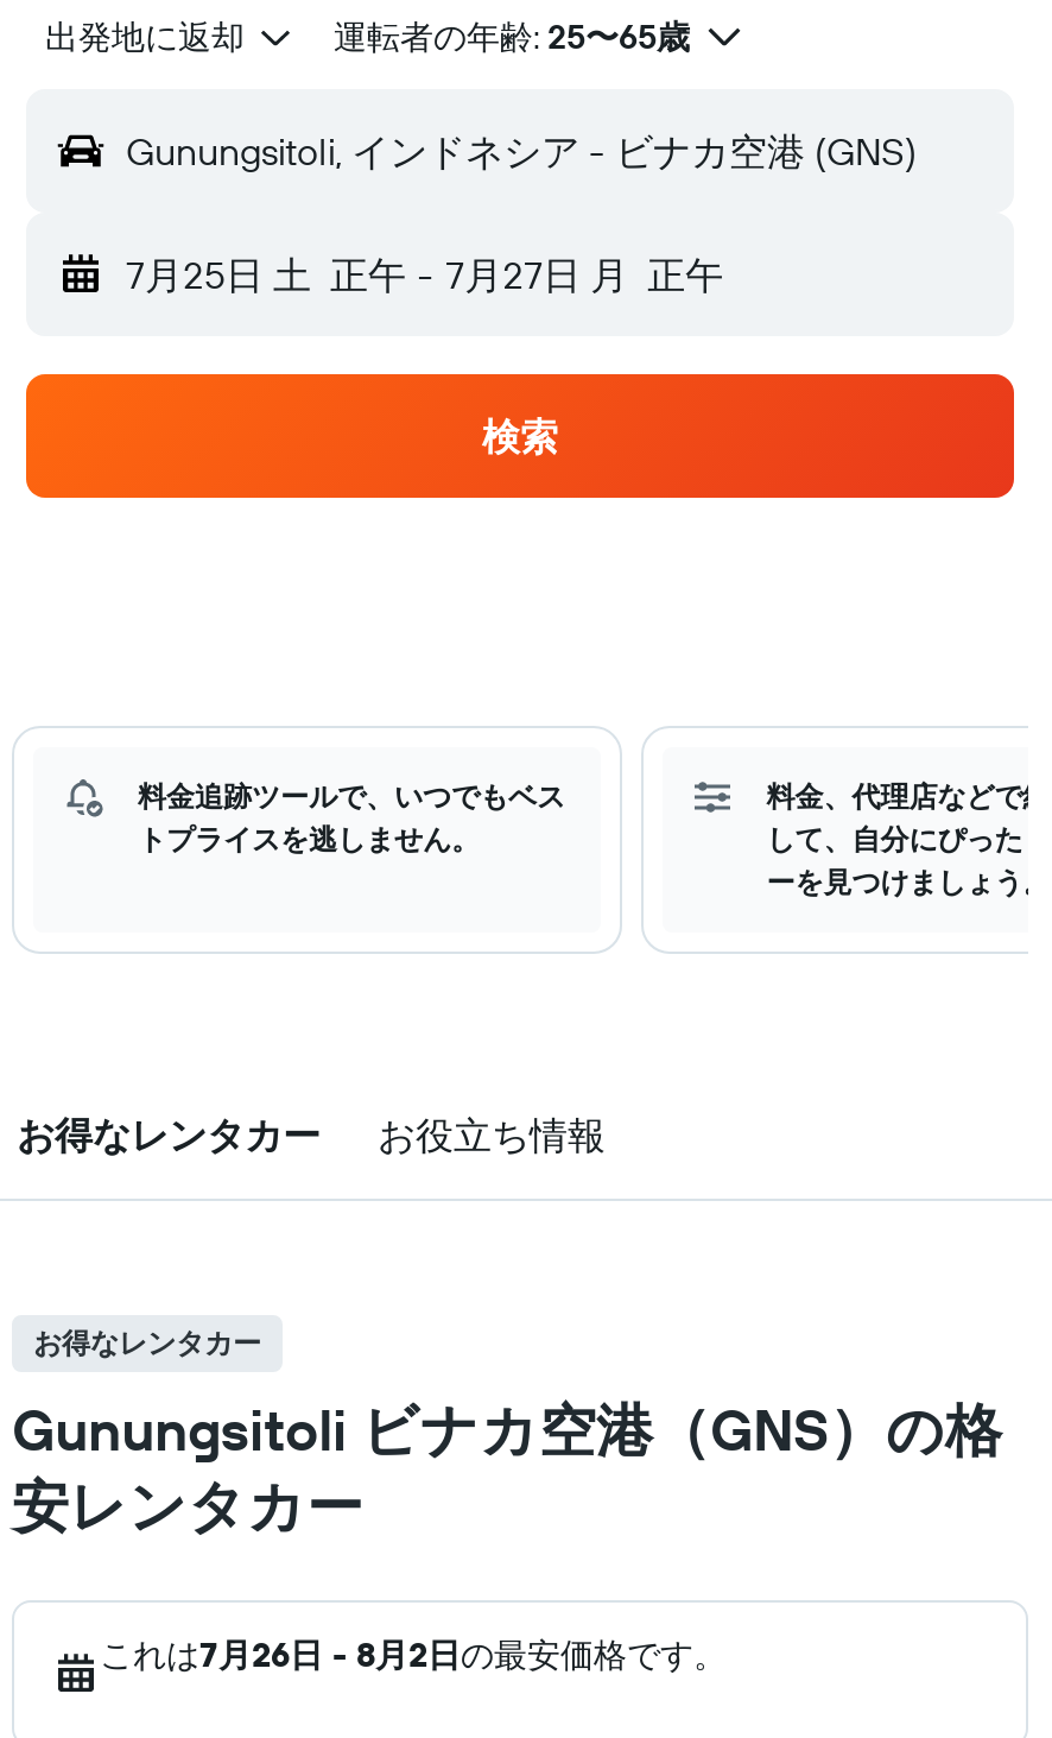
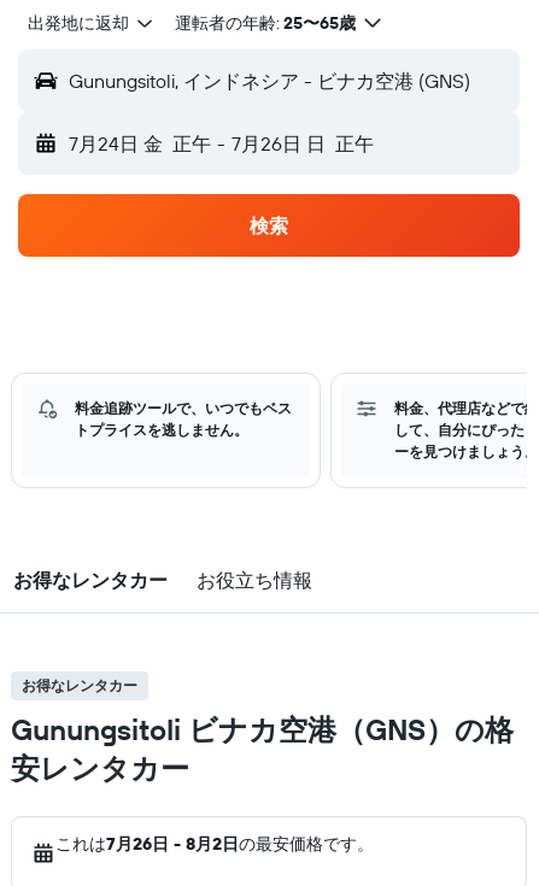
[126,251,723,298] 7月25日 土 正午 - 7月27日 月 正午 -> [69,131,373,156] 7月24日 金 正午 - 7月26日 日 正午

